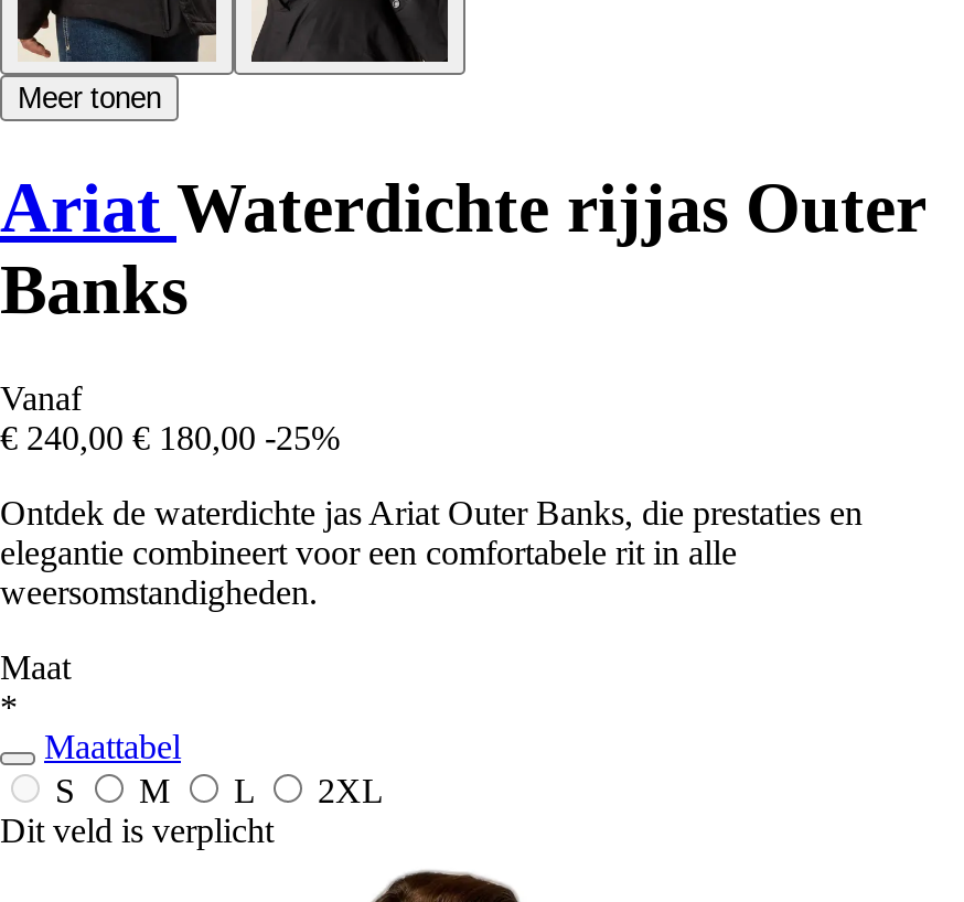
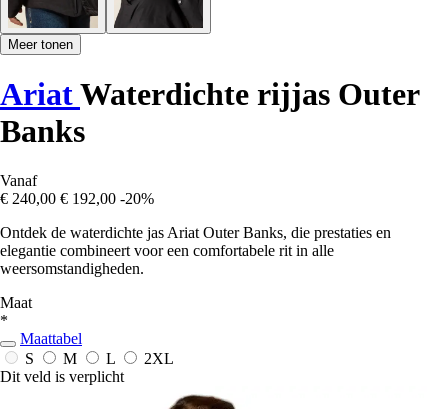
[0,418,340,456] € 240,00 € 180,00 -25% -> [0,190,154,207] € 240,00 € 192,00 -20%

